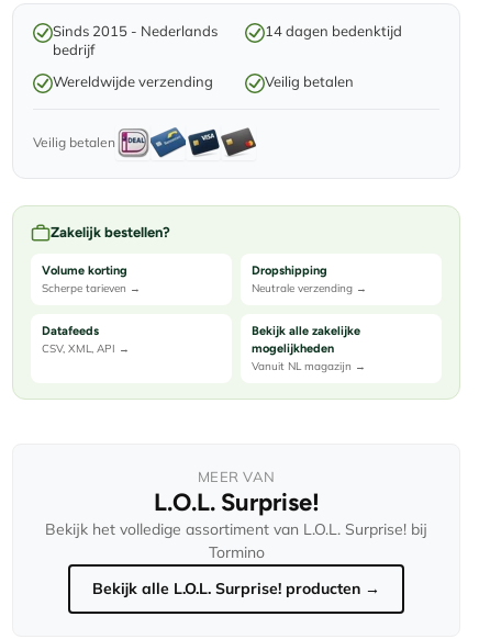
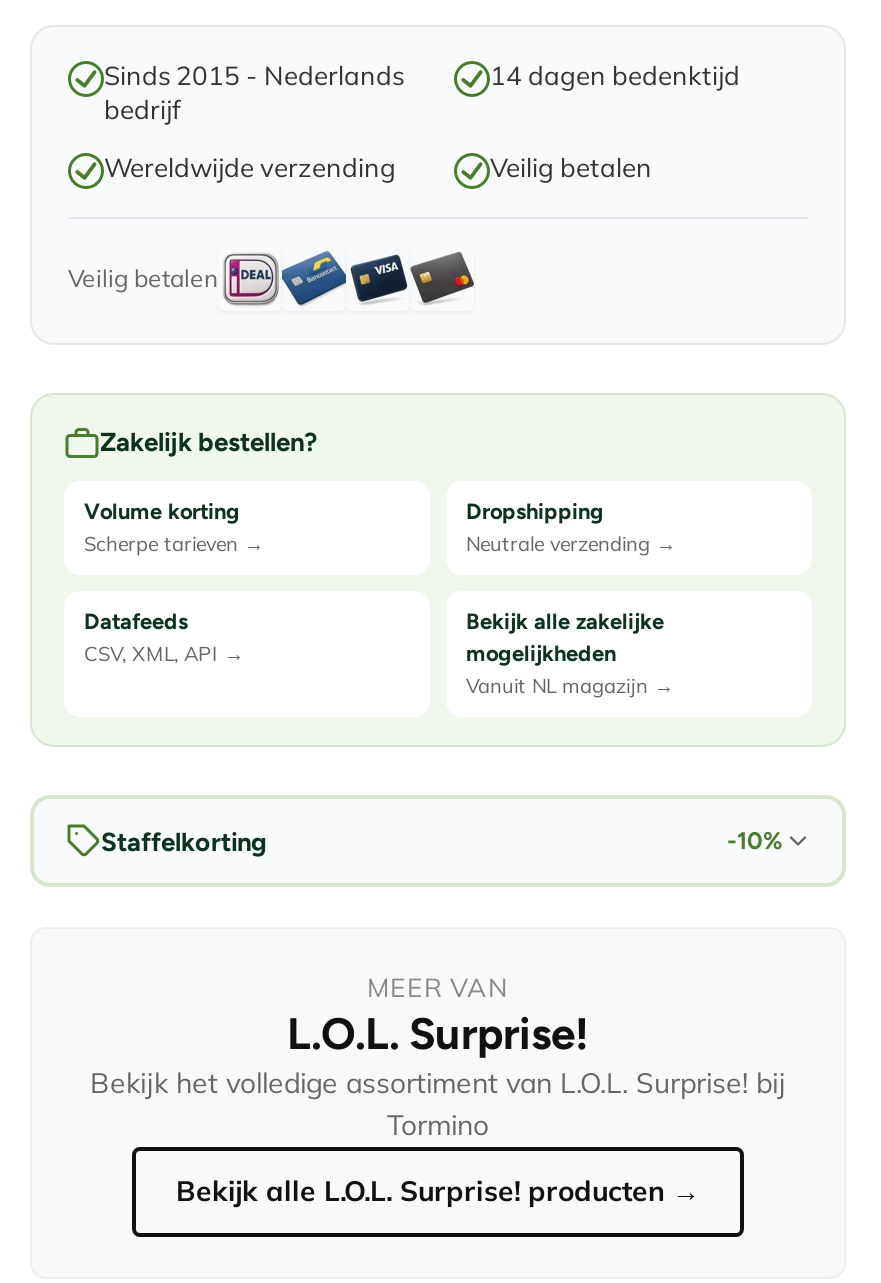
none -> [101,826,783,856] Staffelkorting | -10%

